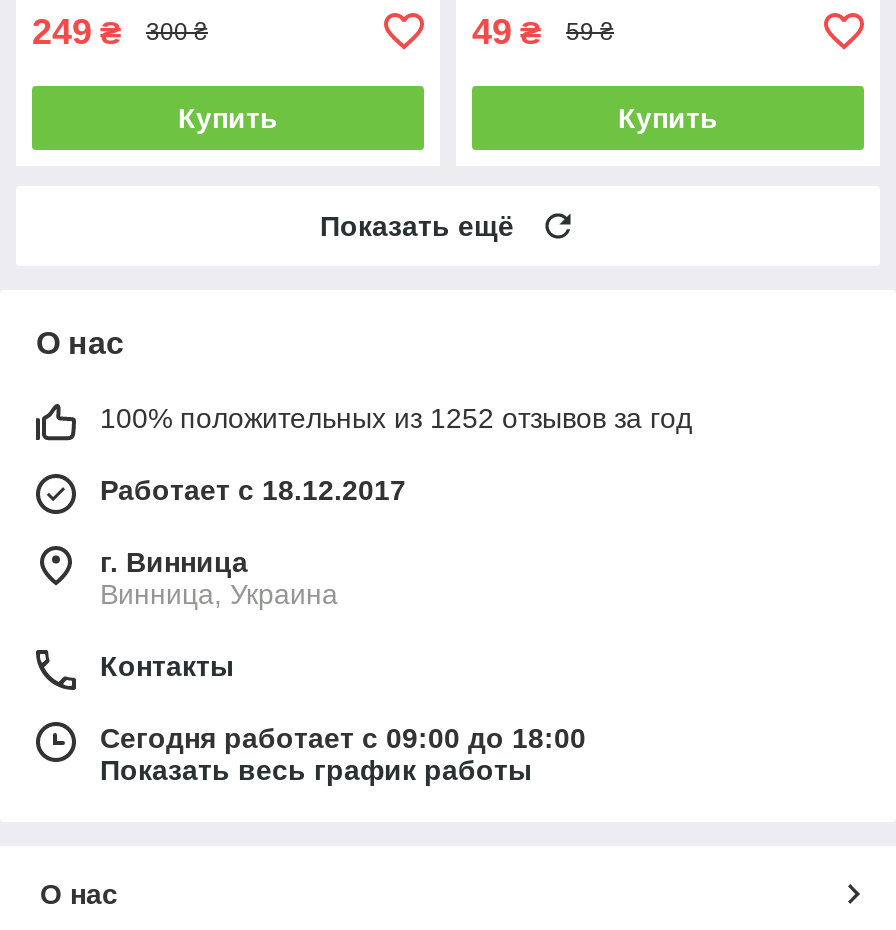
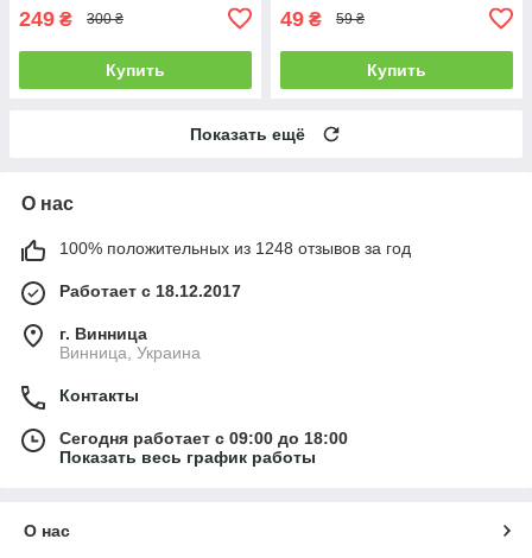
[100,402,692,434] 100% положительных из 1252 отзывов за год -> [59,238,411,257] 100% положительных из 1248 отзывов за год

